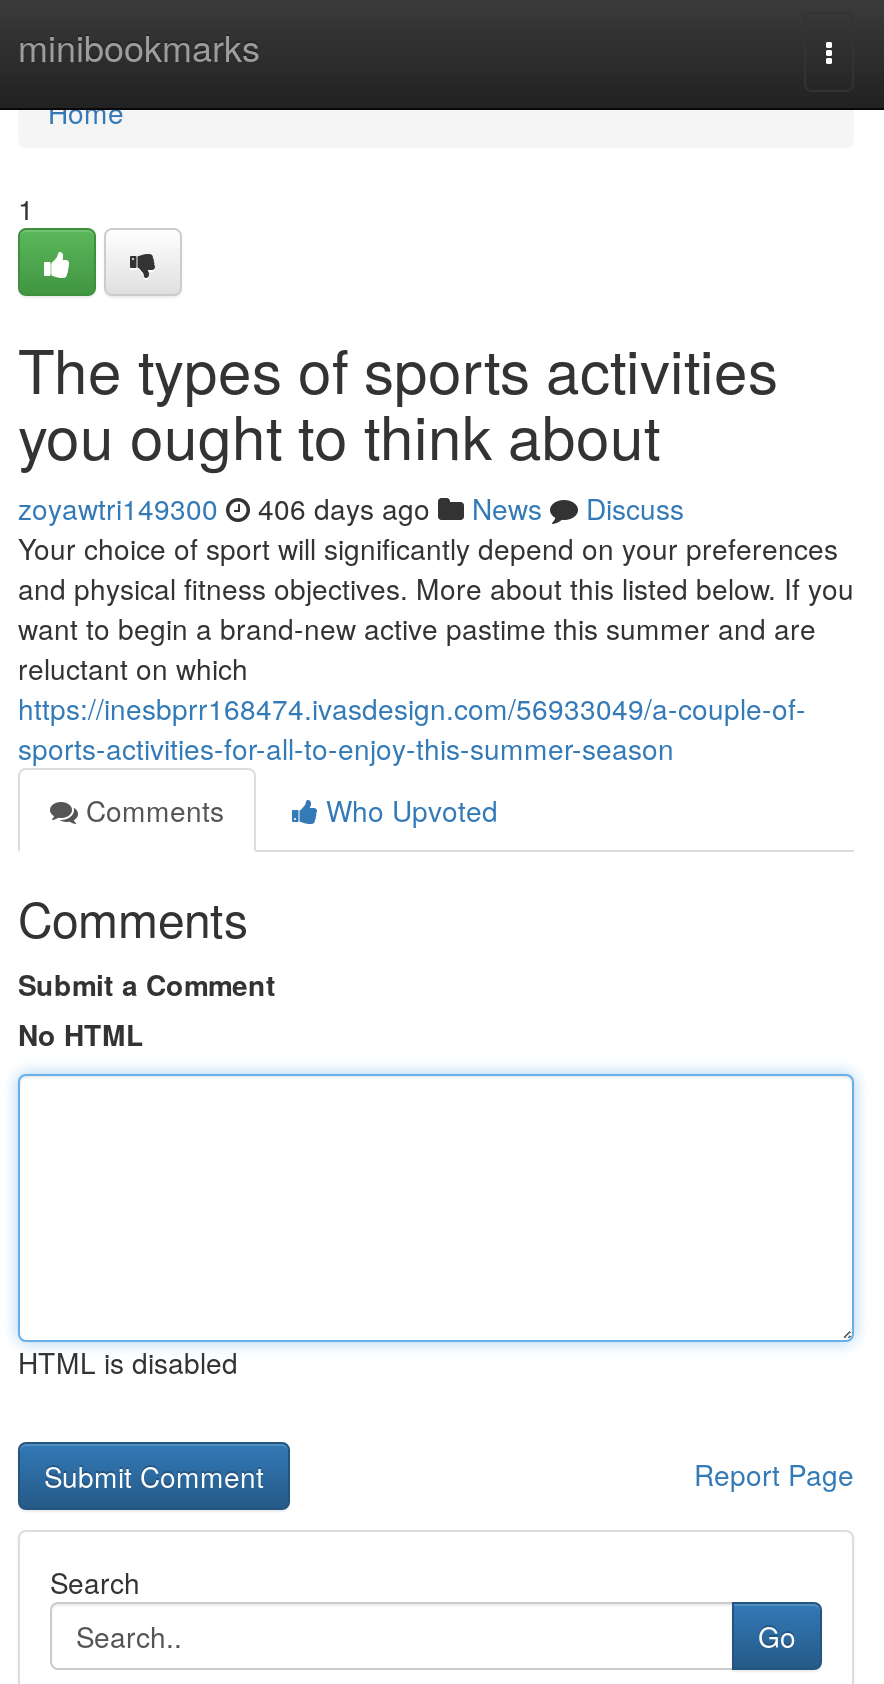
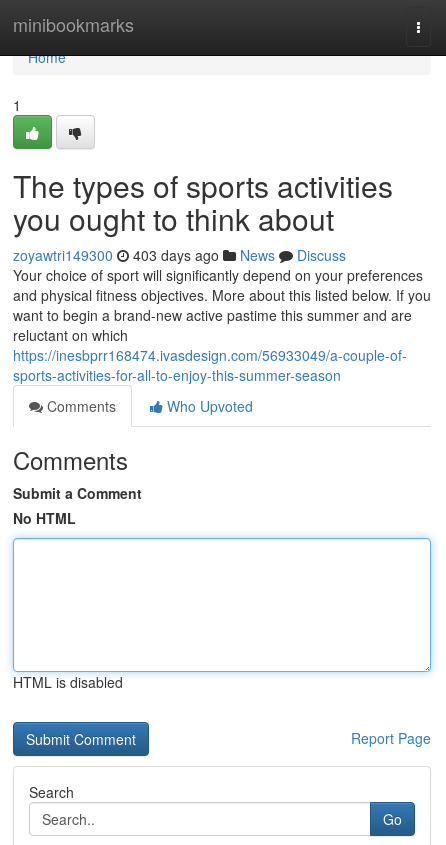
[18,488,684,528] zoyawtri149300 406 days ago News Discuss -> [13,245,346,265] zoyawtri149300 403 days ago News Discuss

